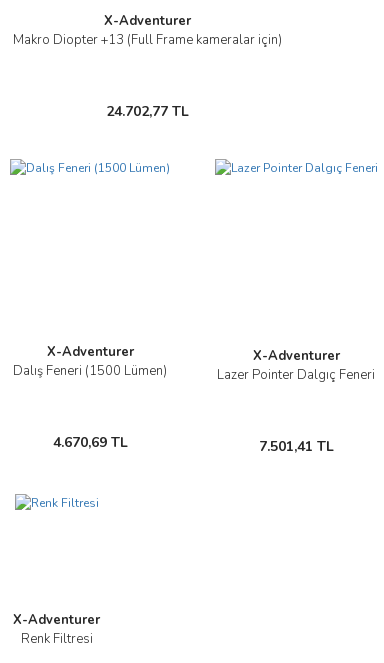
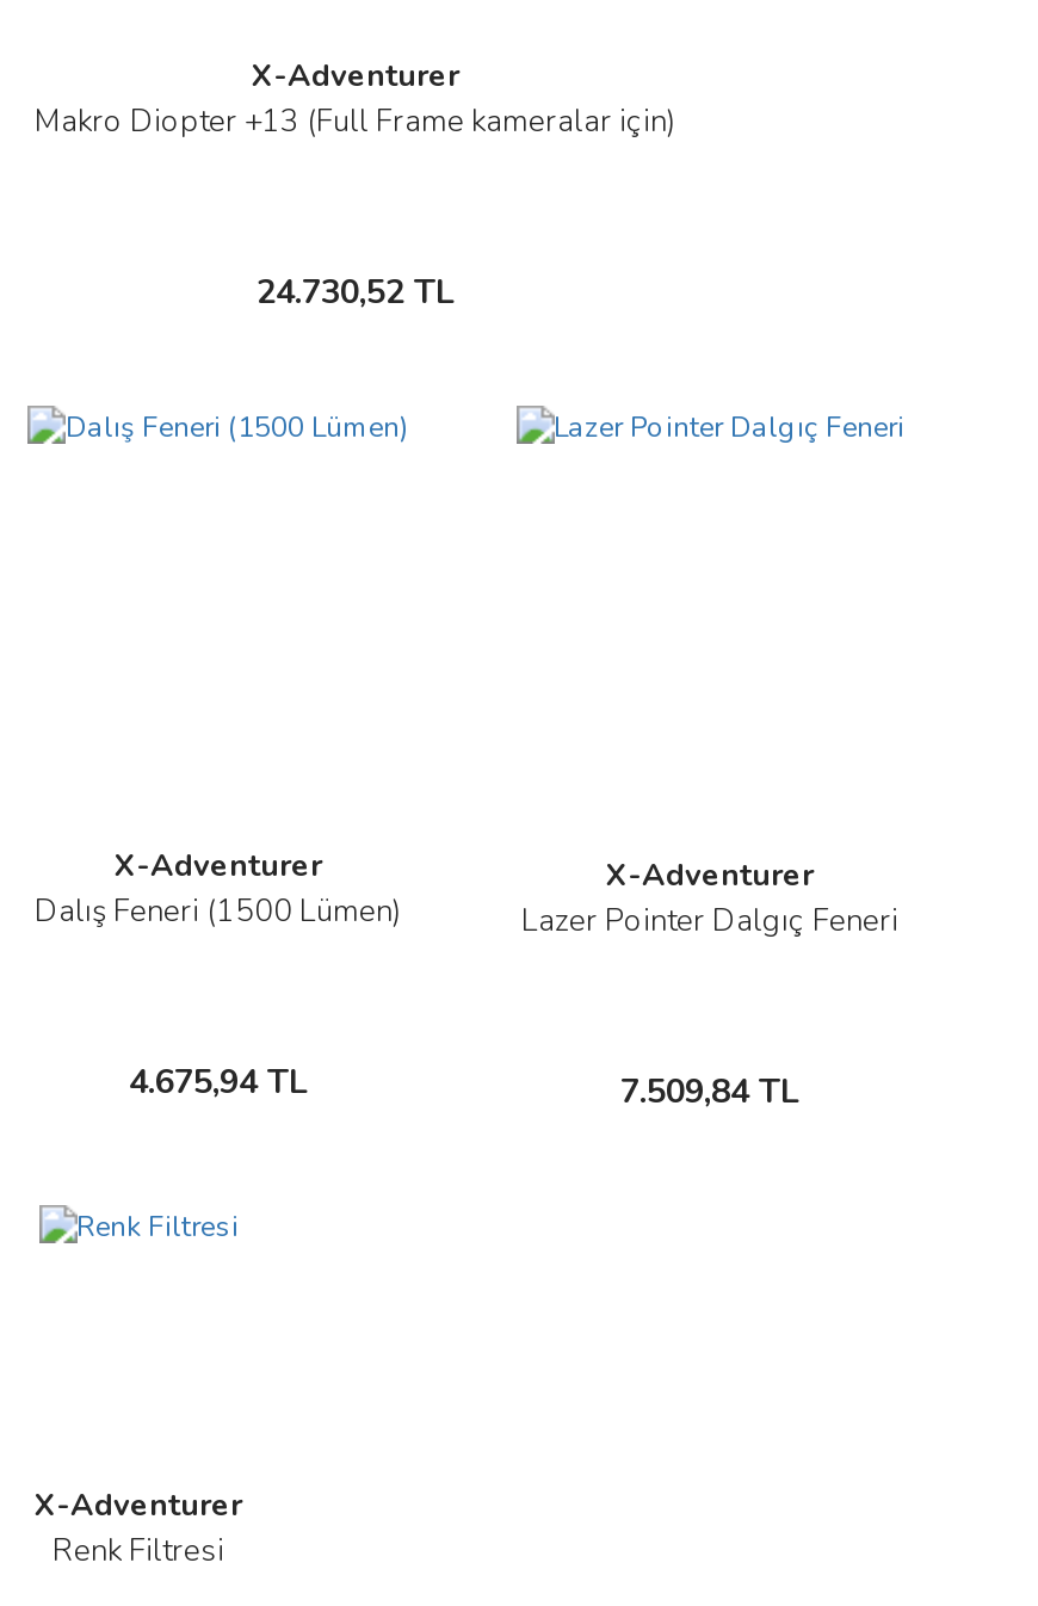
[106,102,189,121] 24.702,77 TL -> [257,270,455,316] 24.730,52 TL
[52,433,127,452] 4.670,69 TL -> [129,1060,308,1106] 4.675,94 TL
[258,437,333,456] 7.501,41 TL -> [620,1070,799,1115] 7.509,84 TL

